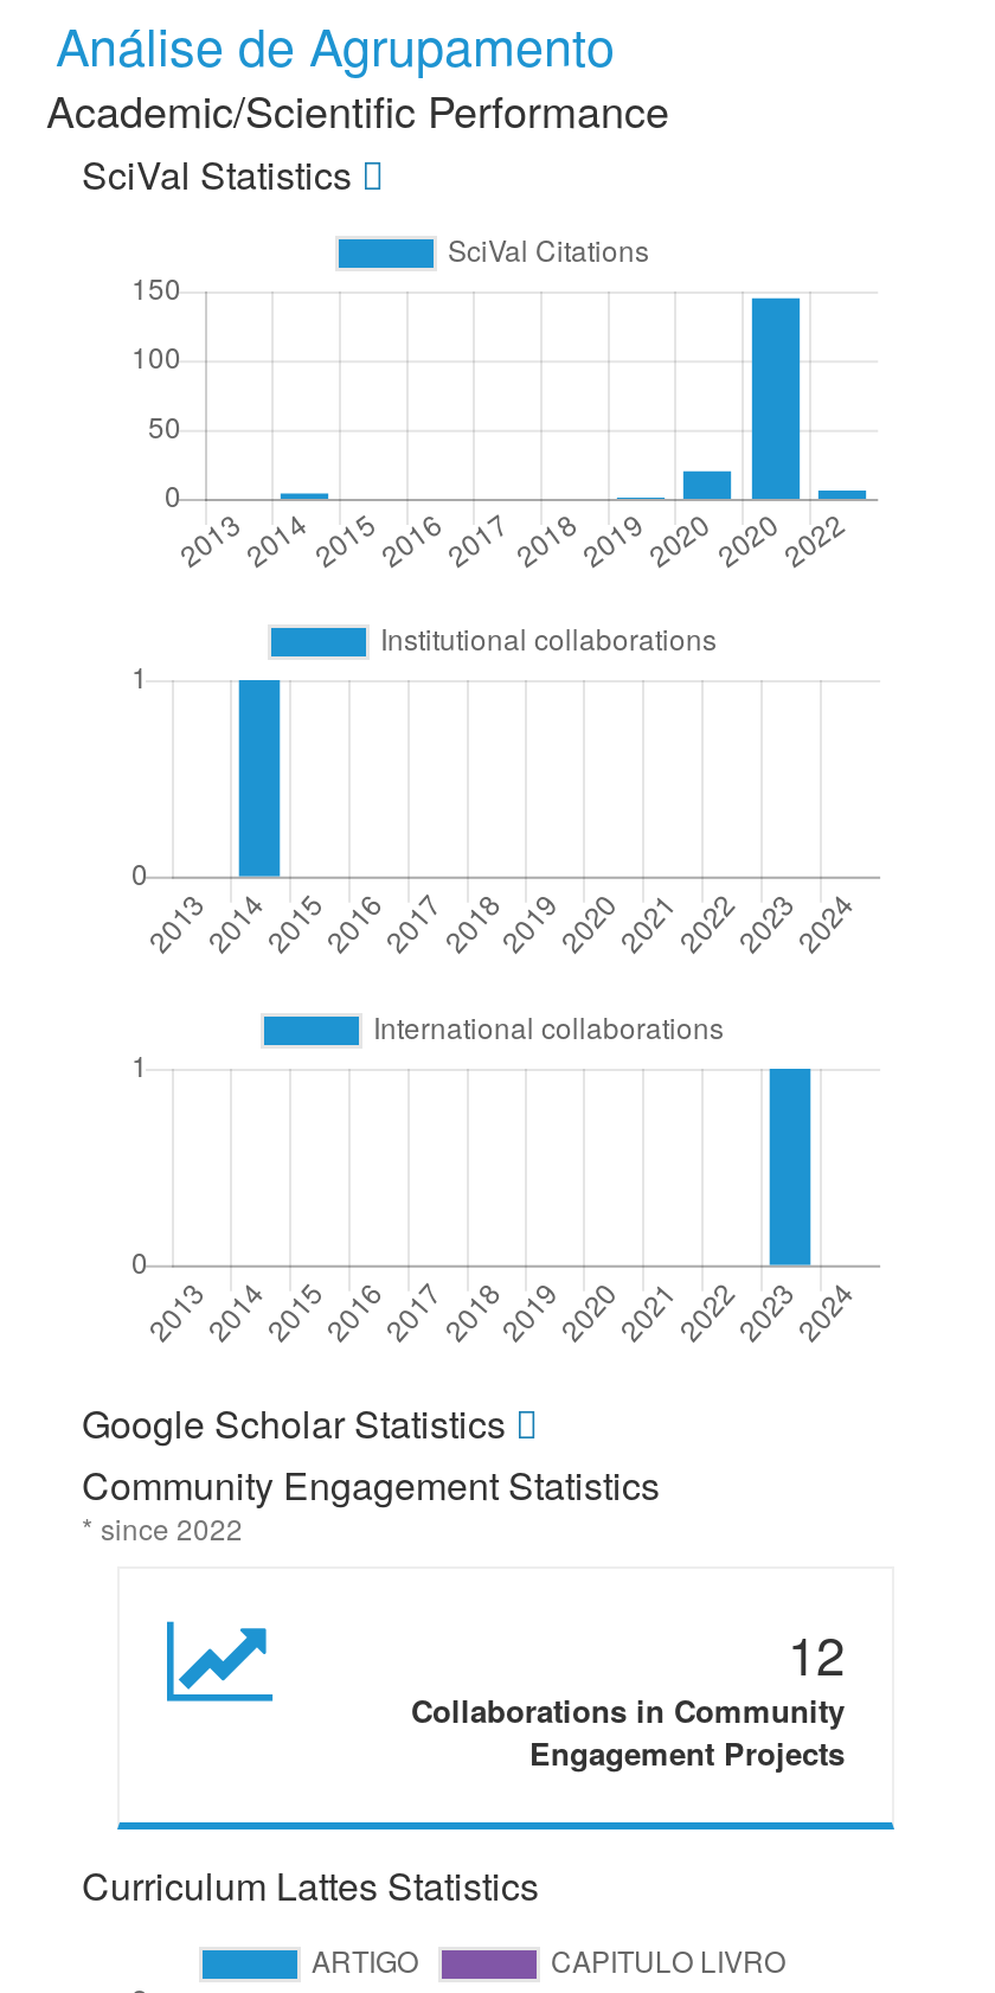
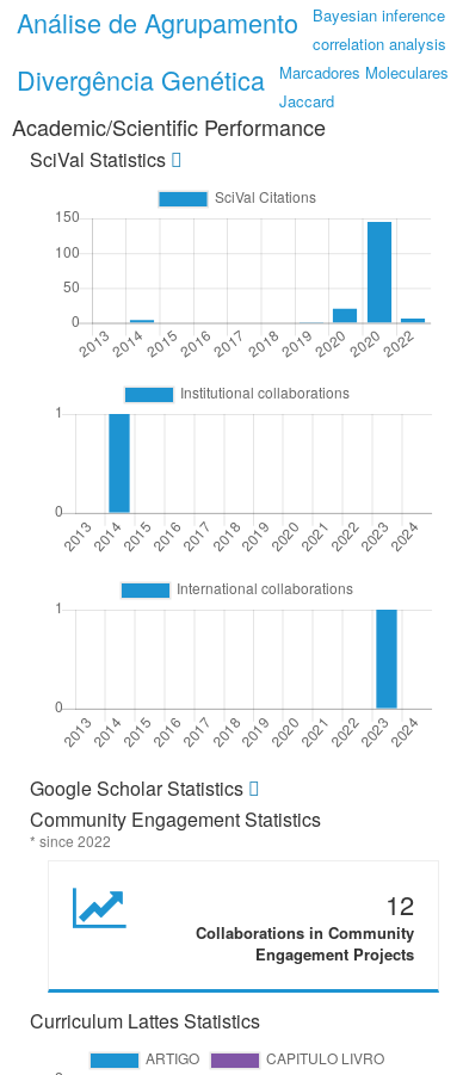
none -> [17,4,449,112] Bayesian inference | correlation analysis | Divergência Genética | Marcadores Moleculares | Jaccard

